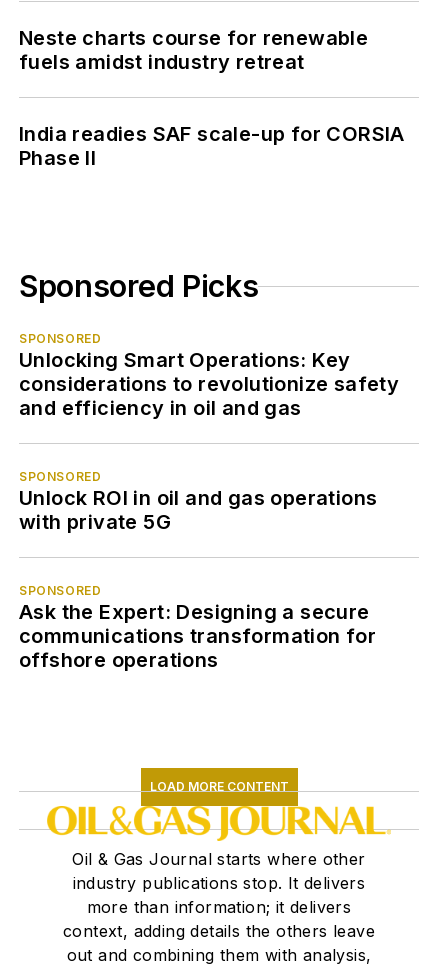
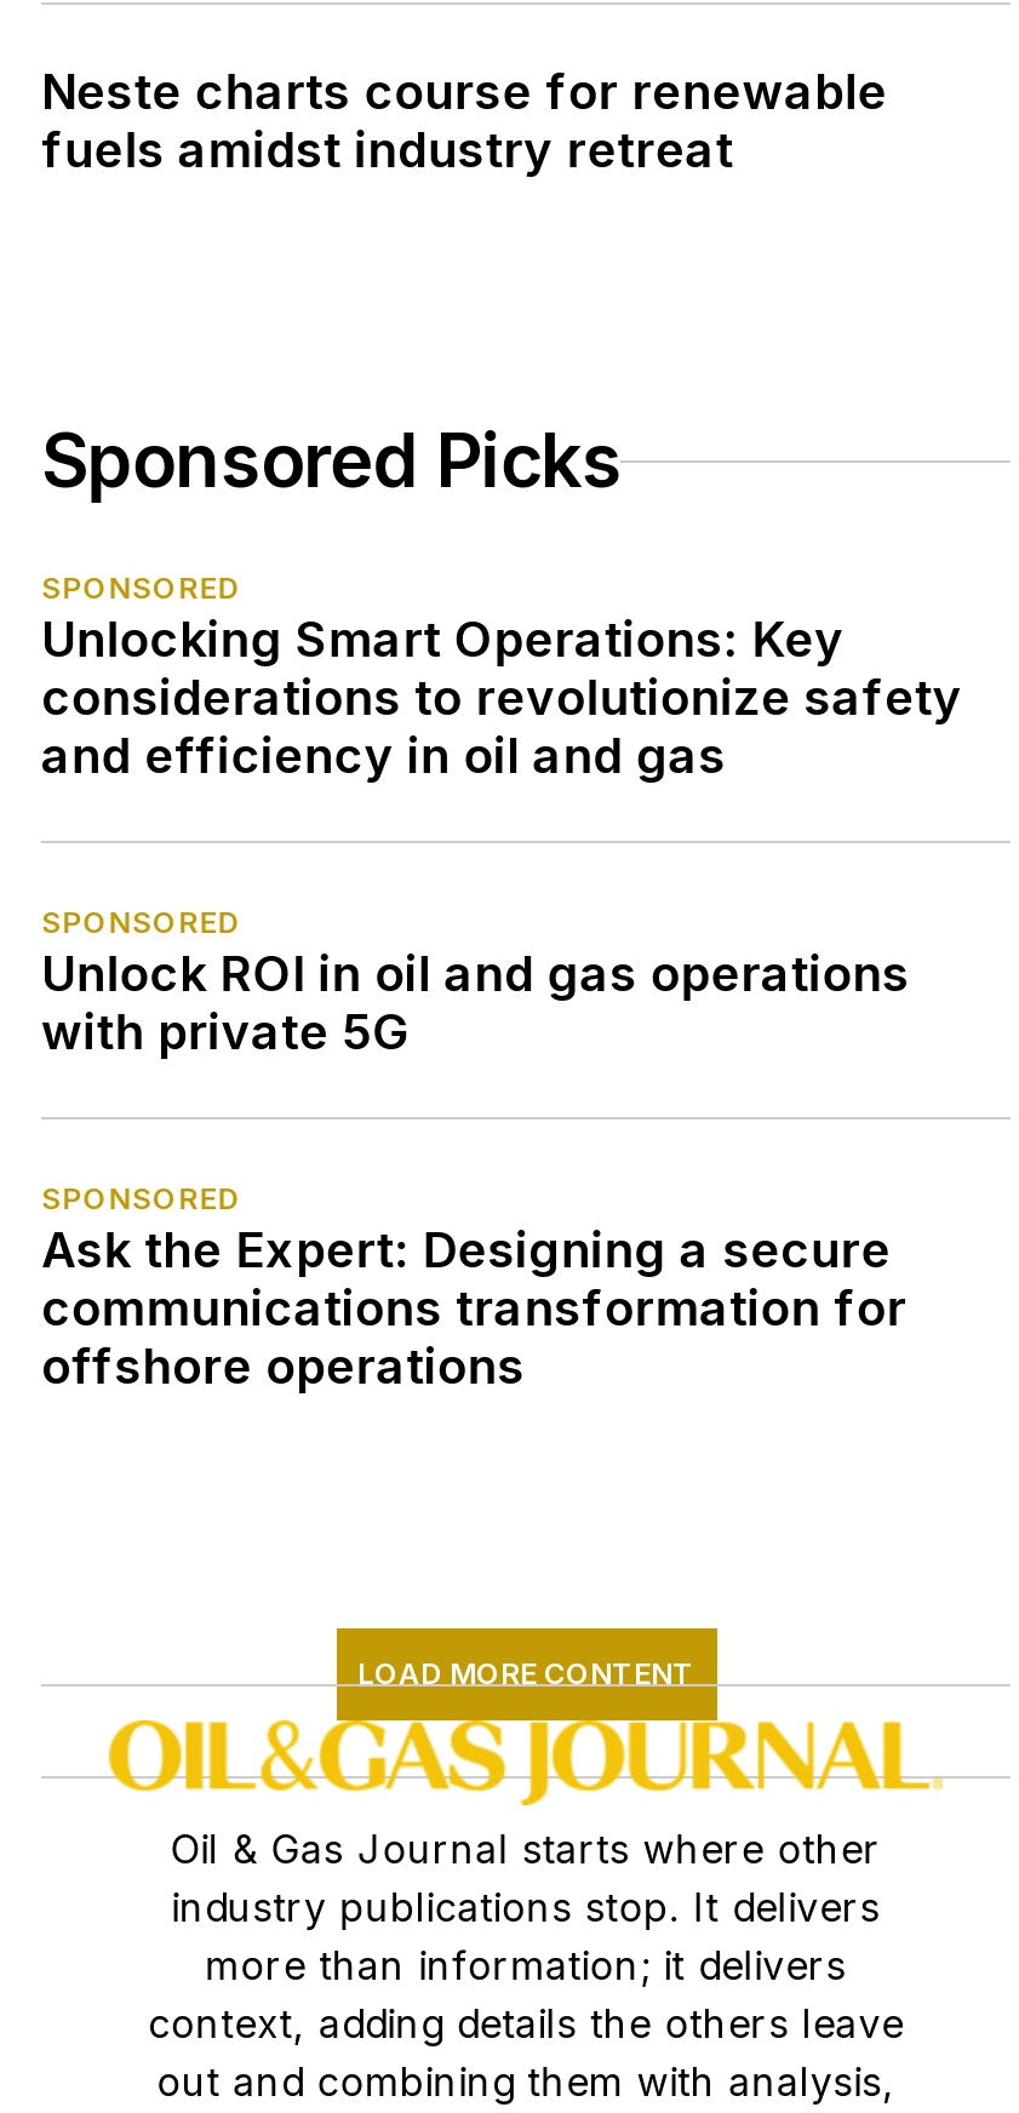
[19,122,405,170] India readies SAF scale-up for CORSIA | Phase II -> none

